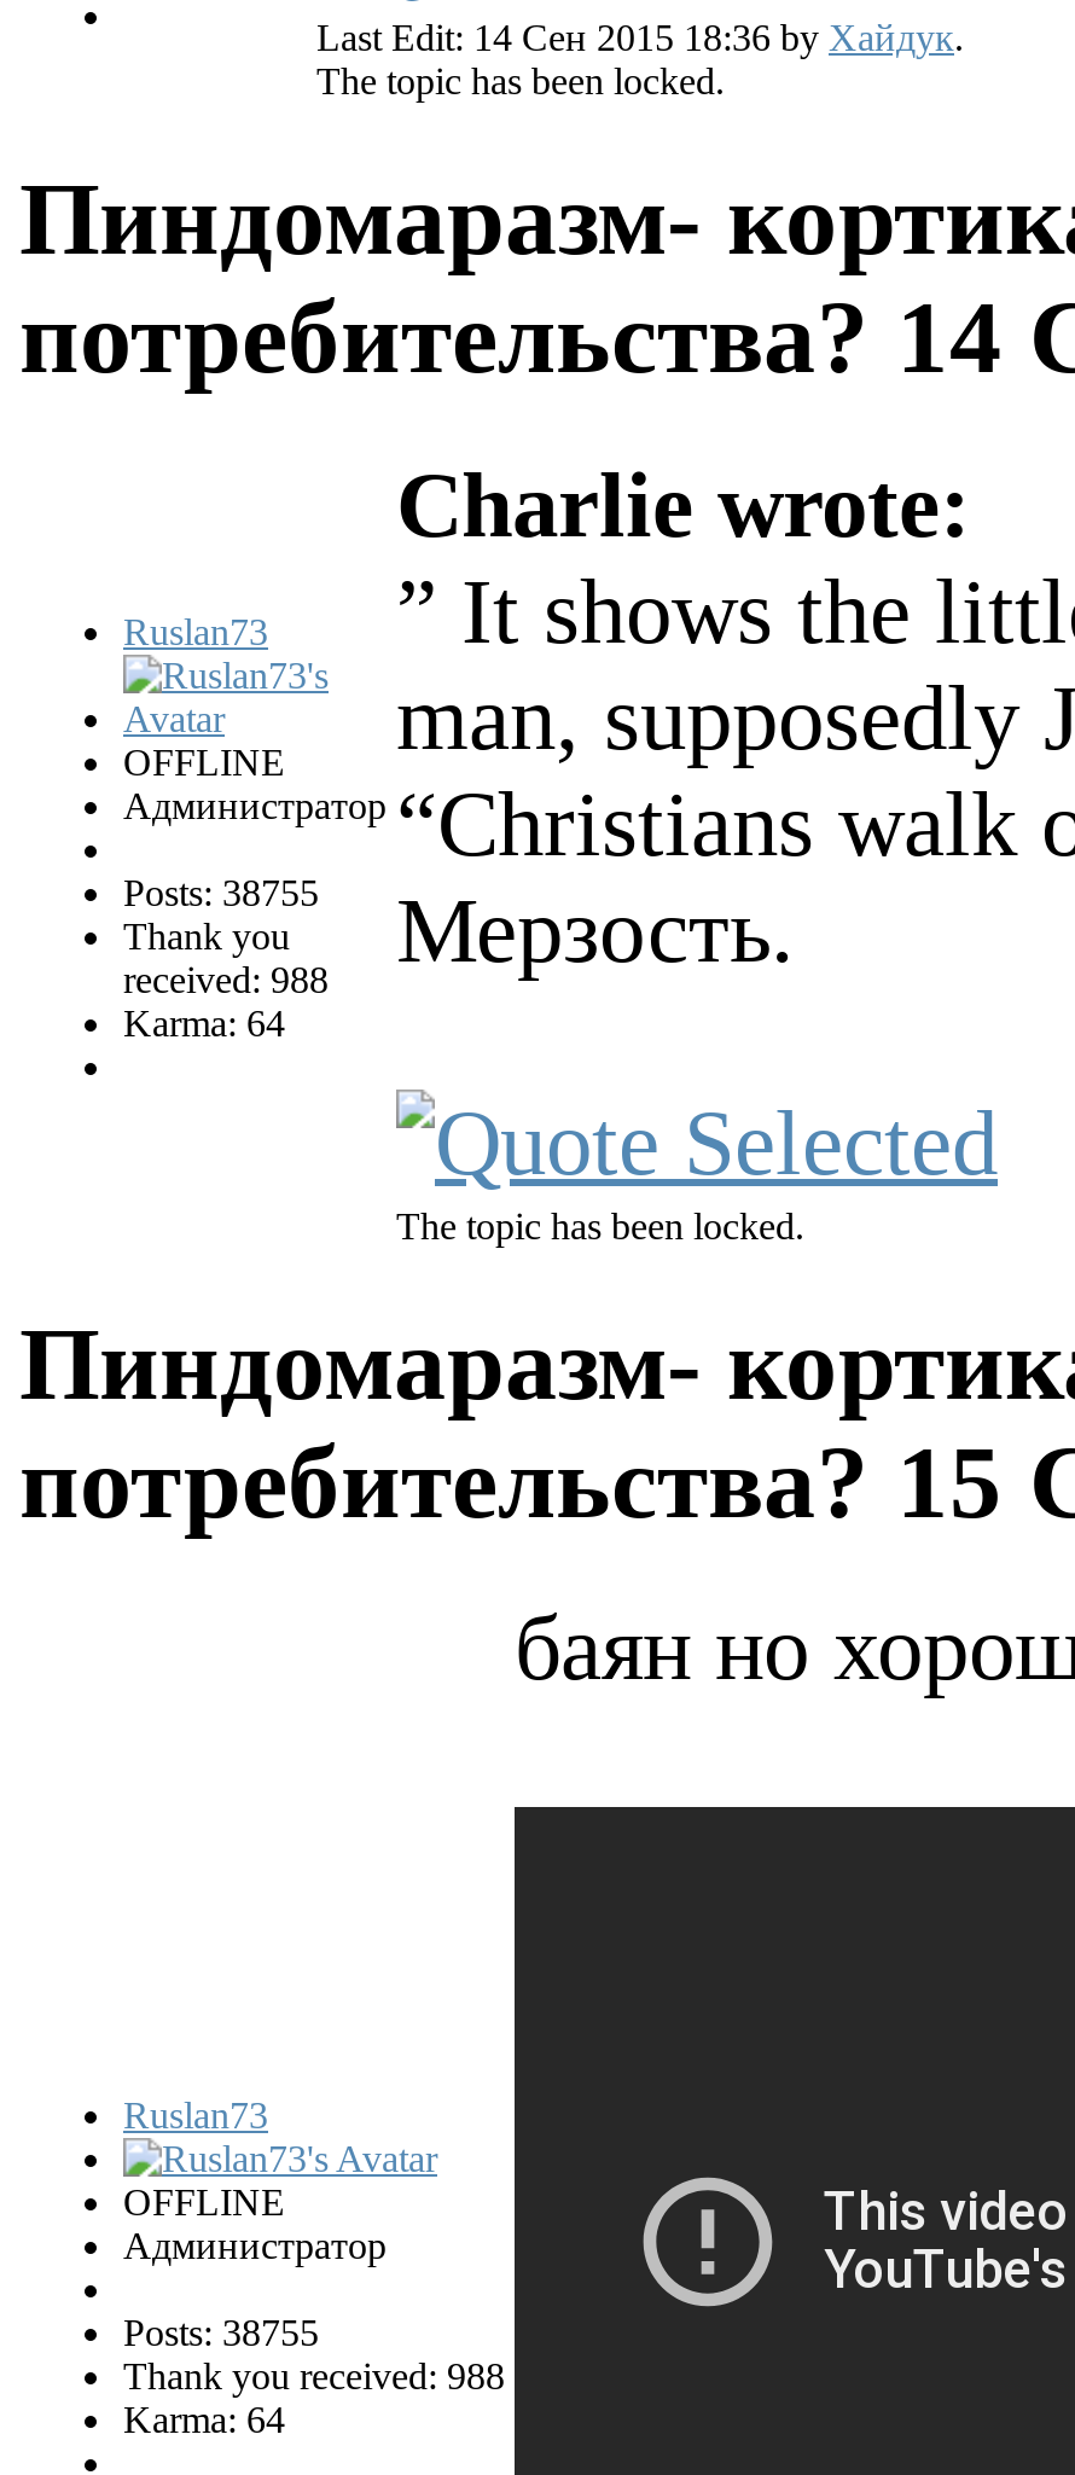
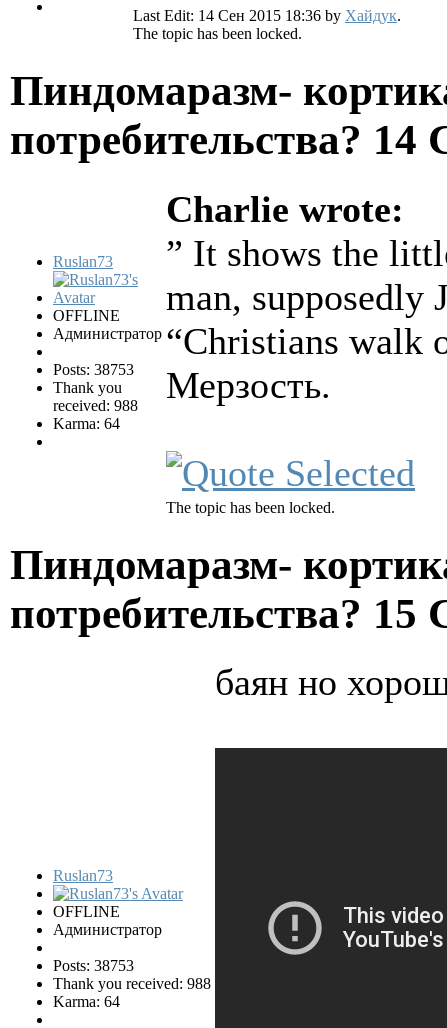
[123,871,795,999] Posts: 38755 received: 988 Мерзость. -> [53,361,331,414] Posts: 38753 received: 988 Мерзость.
[123,2313,319,2354] Posts: 38755 -> [53,957,134,974] Posts: 38753

